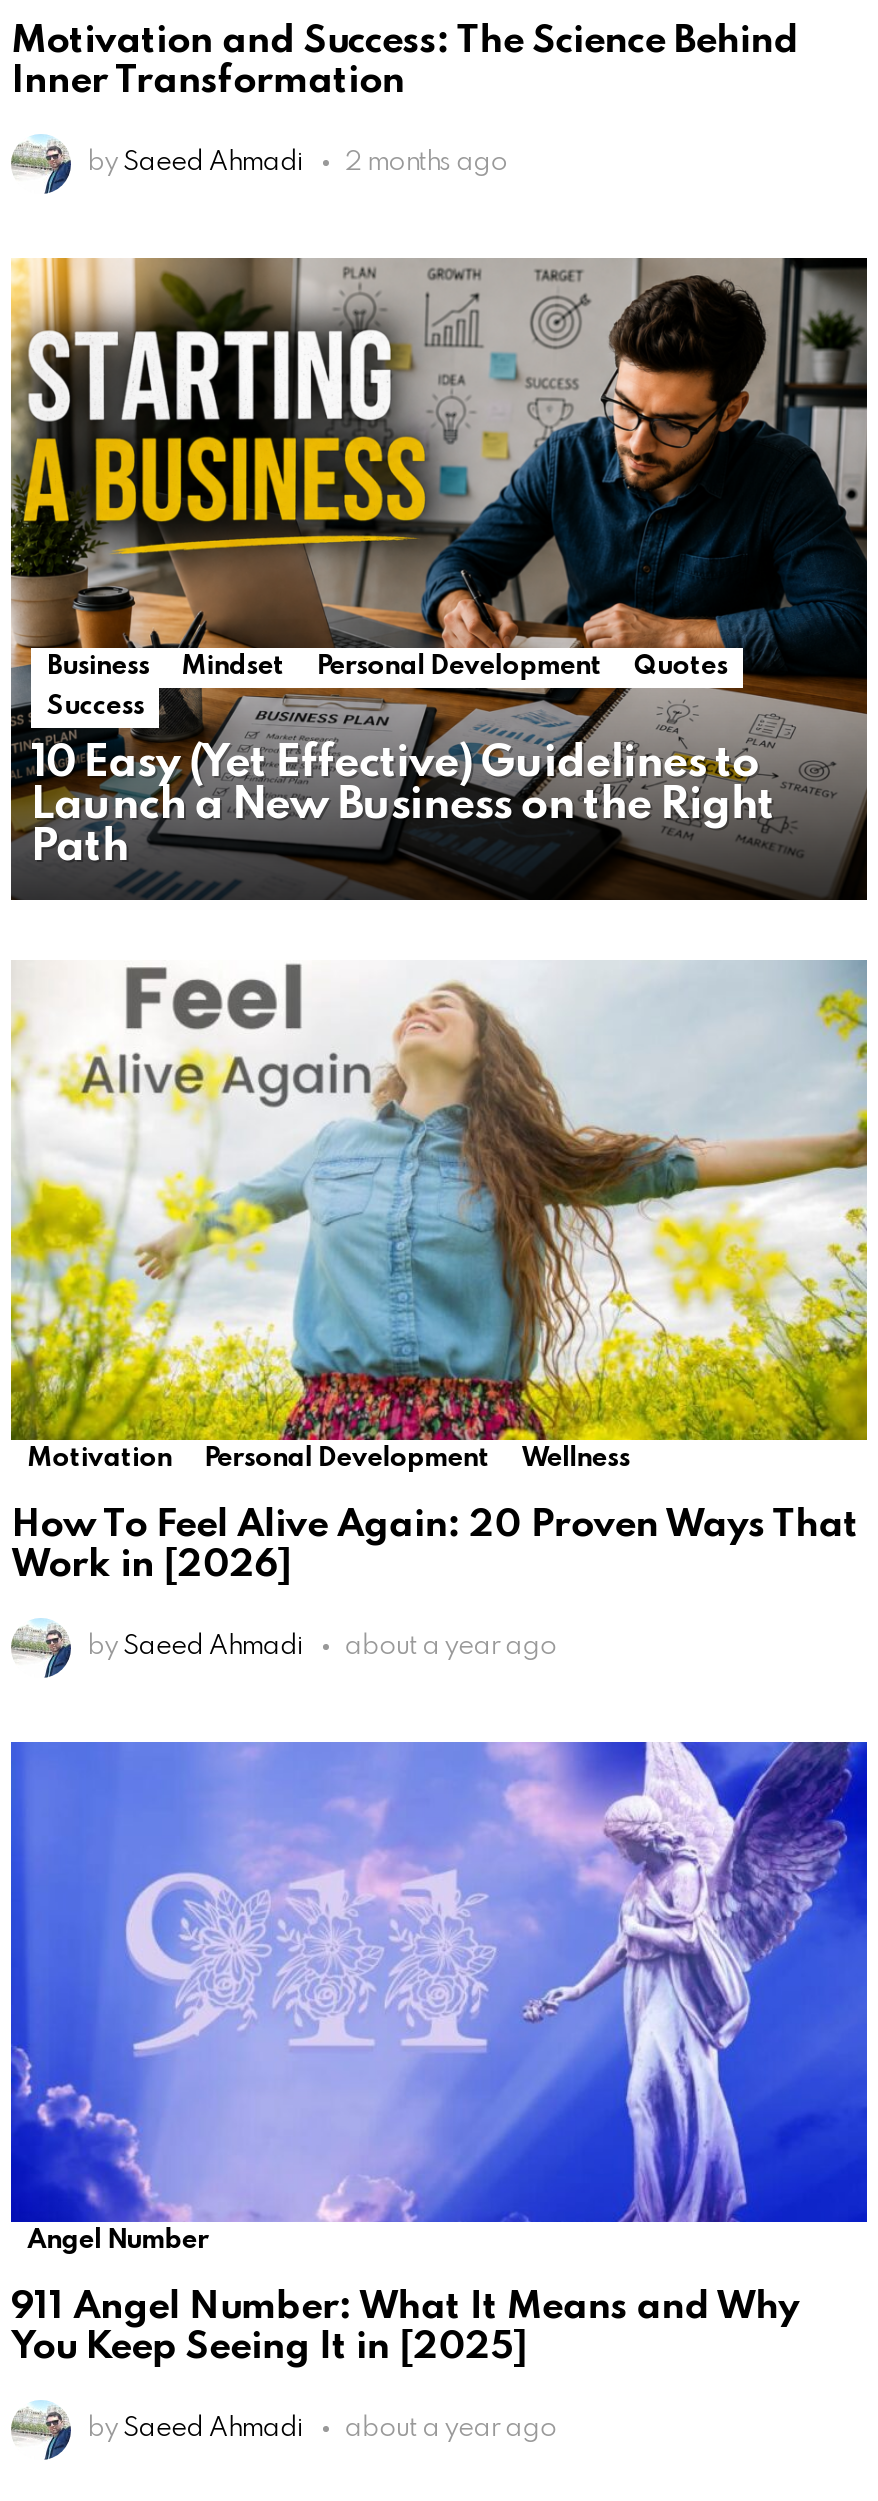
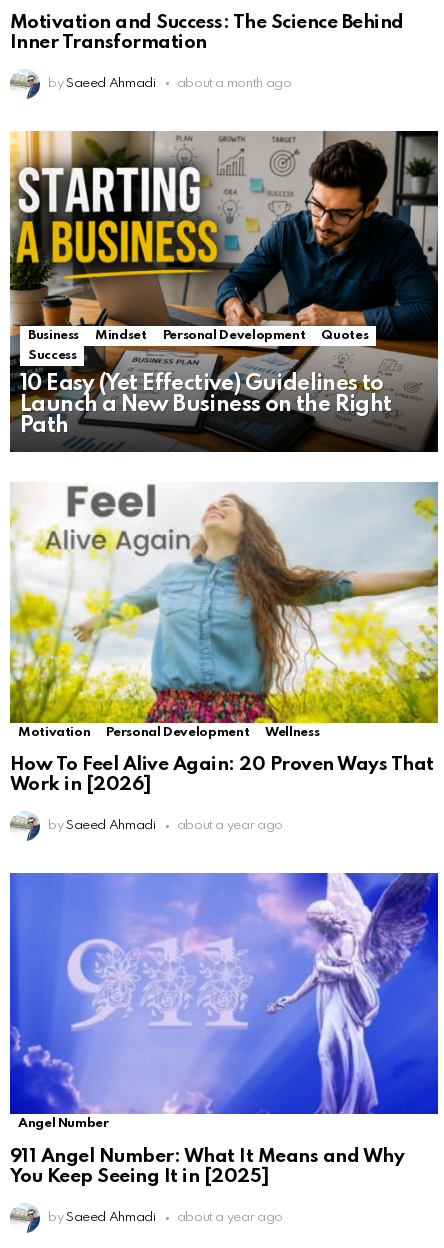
[344,149,508,175] 2 months ago -> [177,77,291,90] about a month ago

